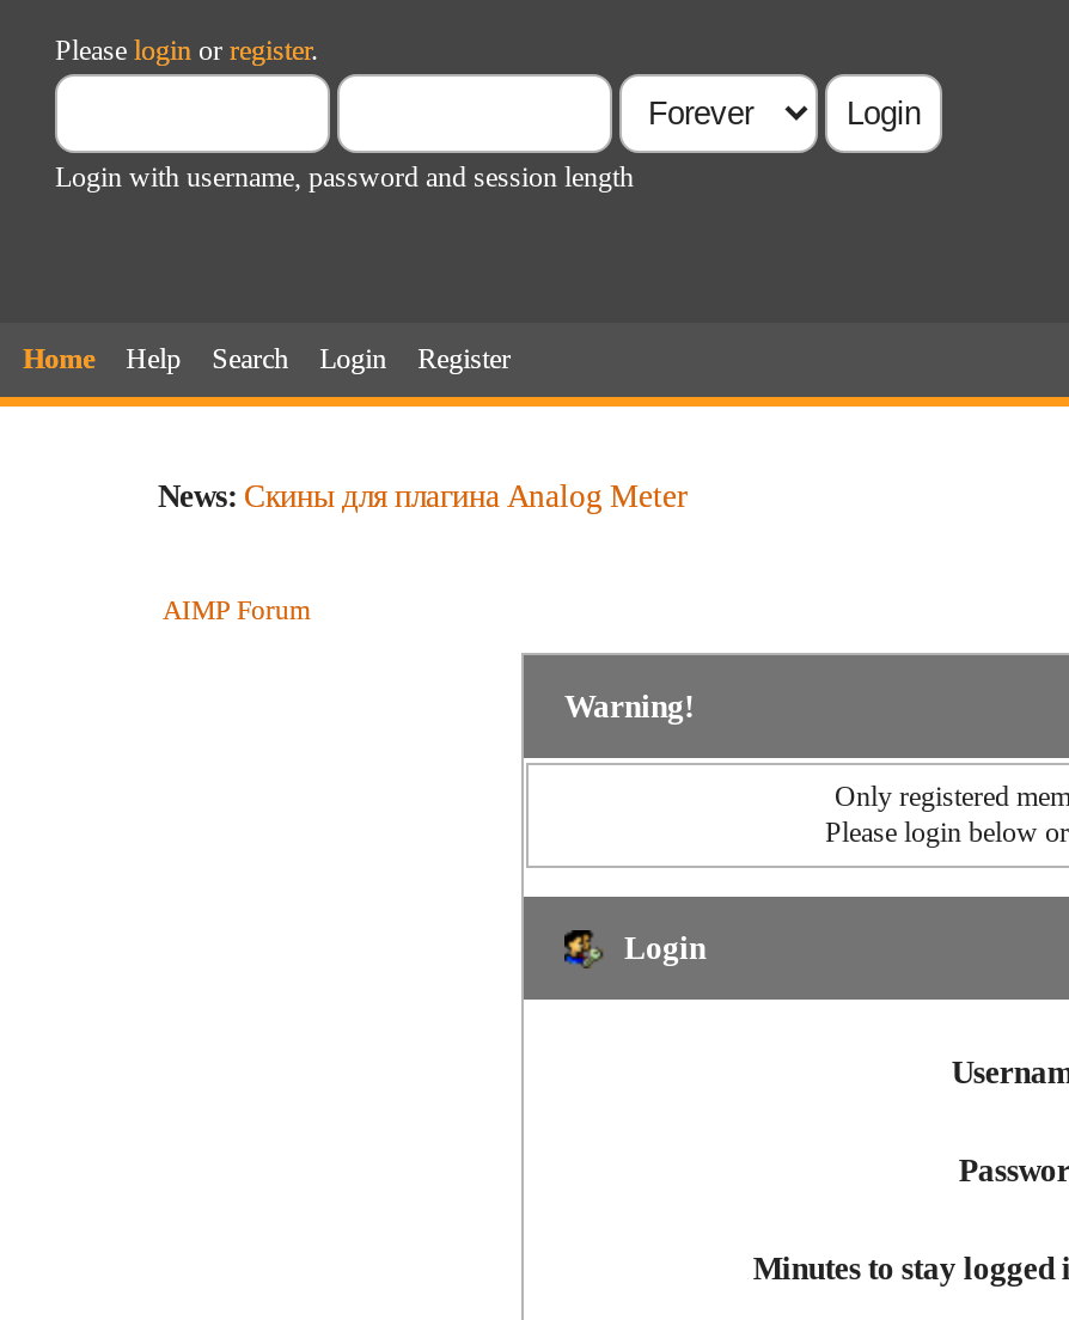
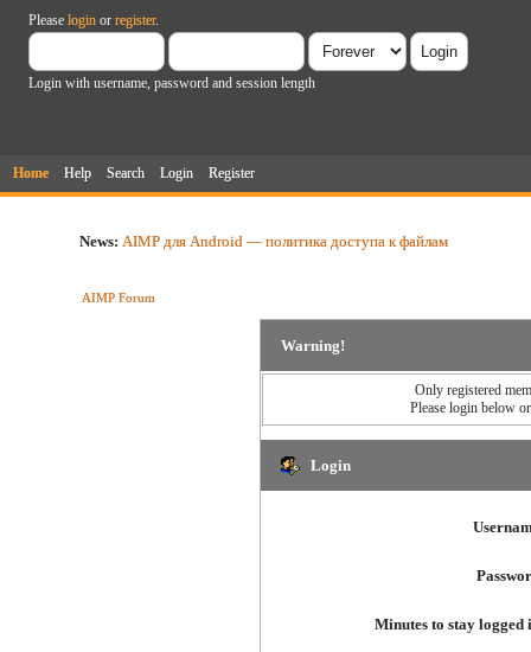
[158,478,686,514] News: Скины для плагина Analog Meter -> [79,232,448,250] News: AIMP для Android — политика доступа к файлам

